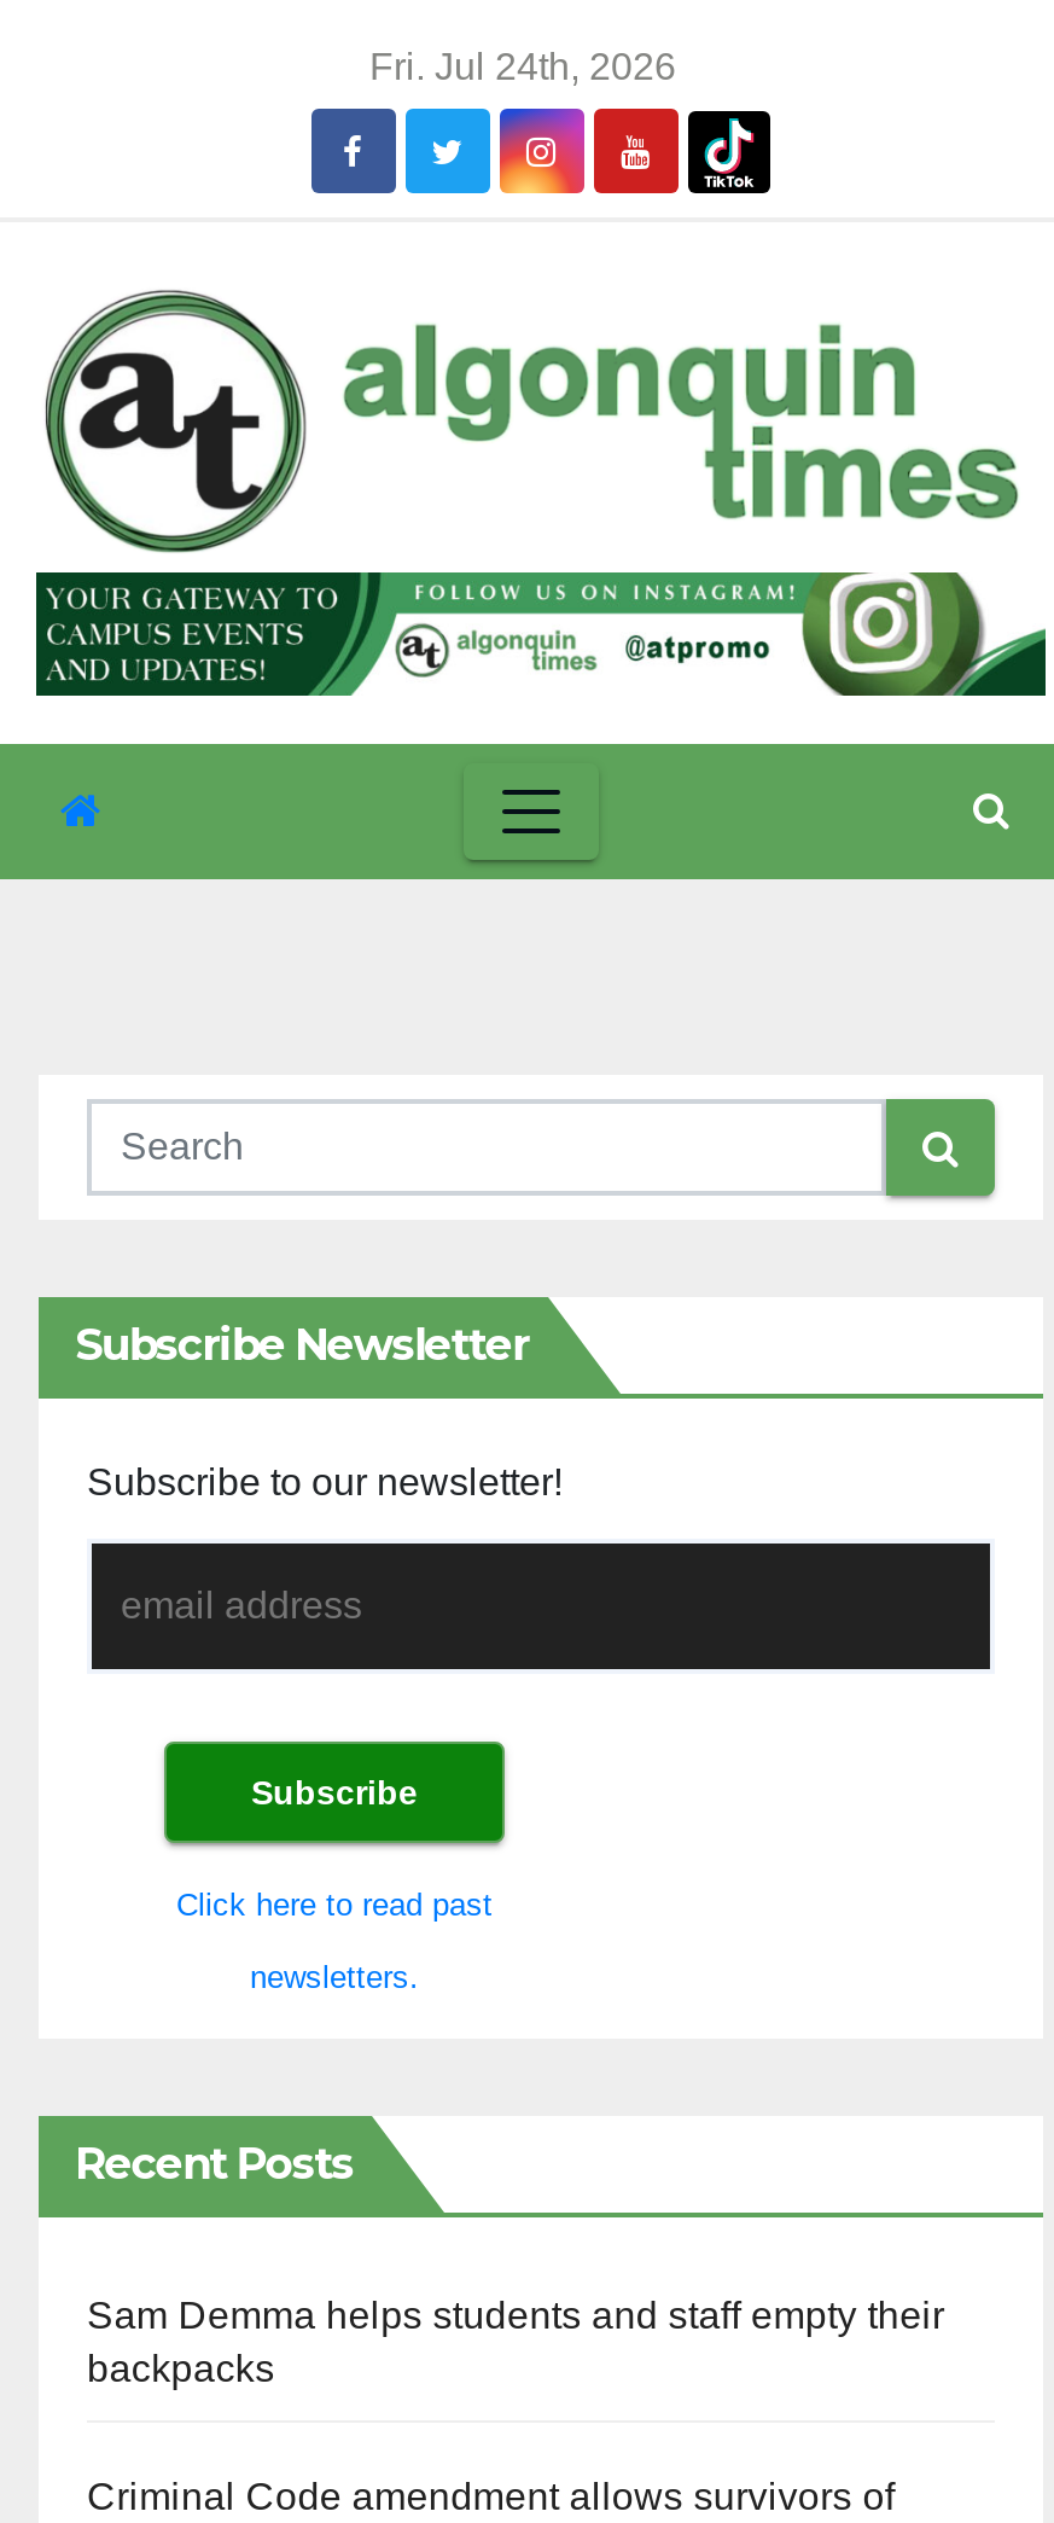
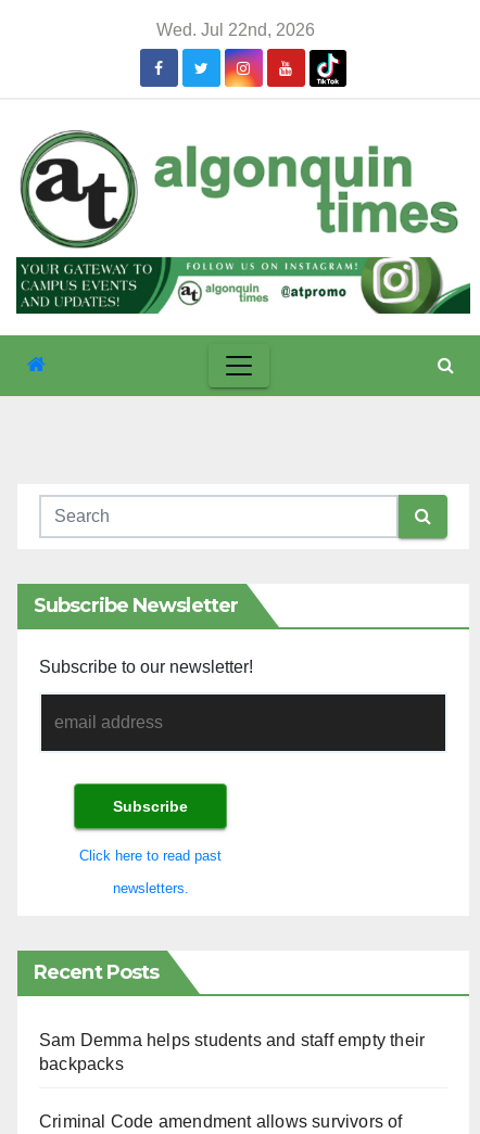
[369,46,676,87] Fri. Jul 24th, 2026 -> [156,21,314,39] Wed. Jul 22nd, 2026

